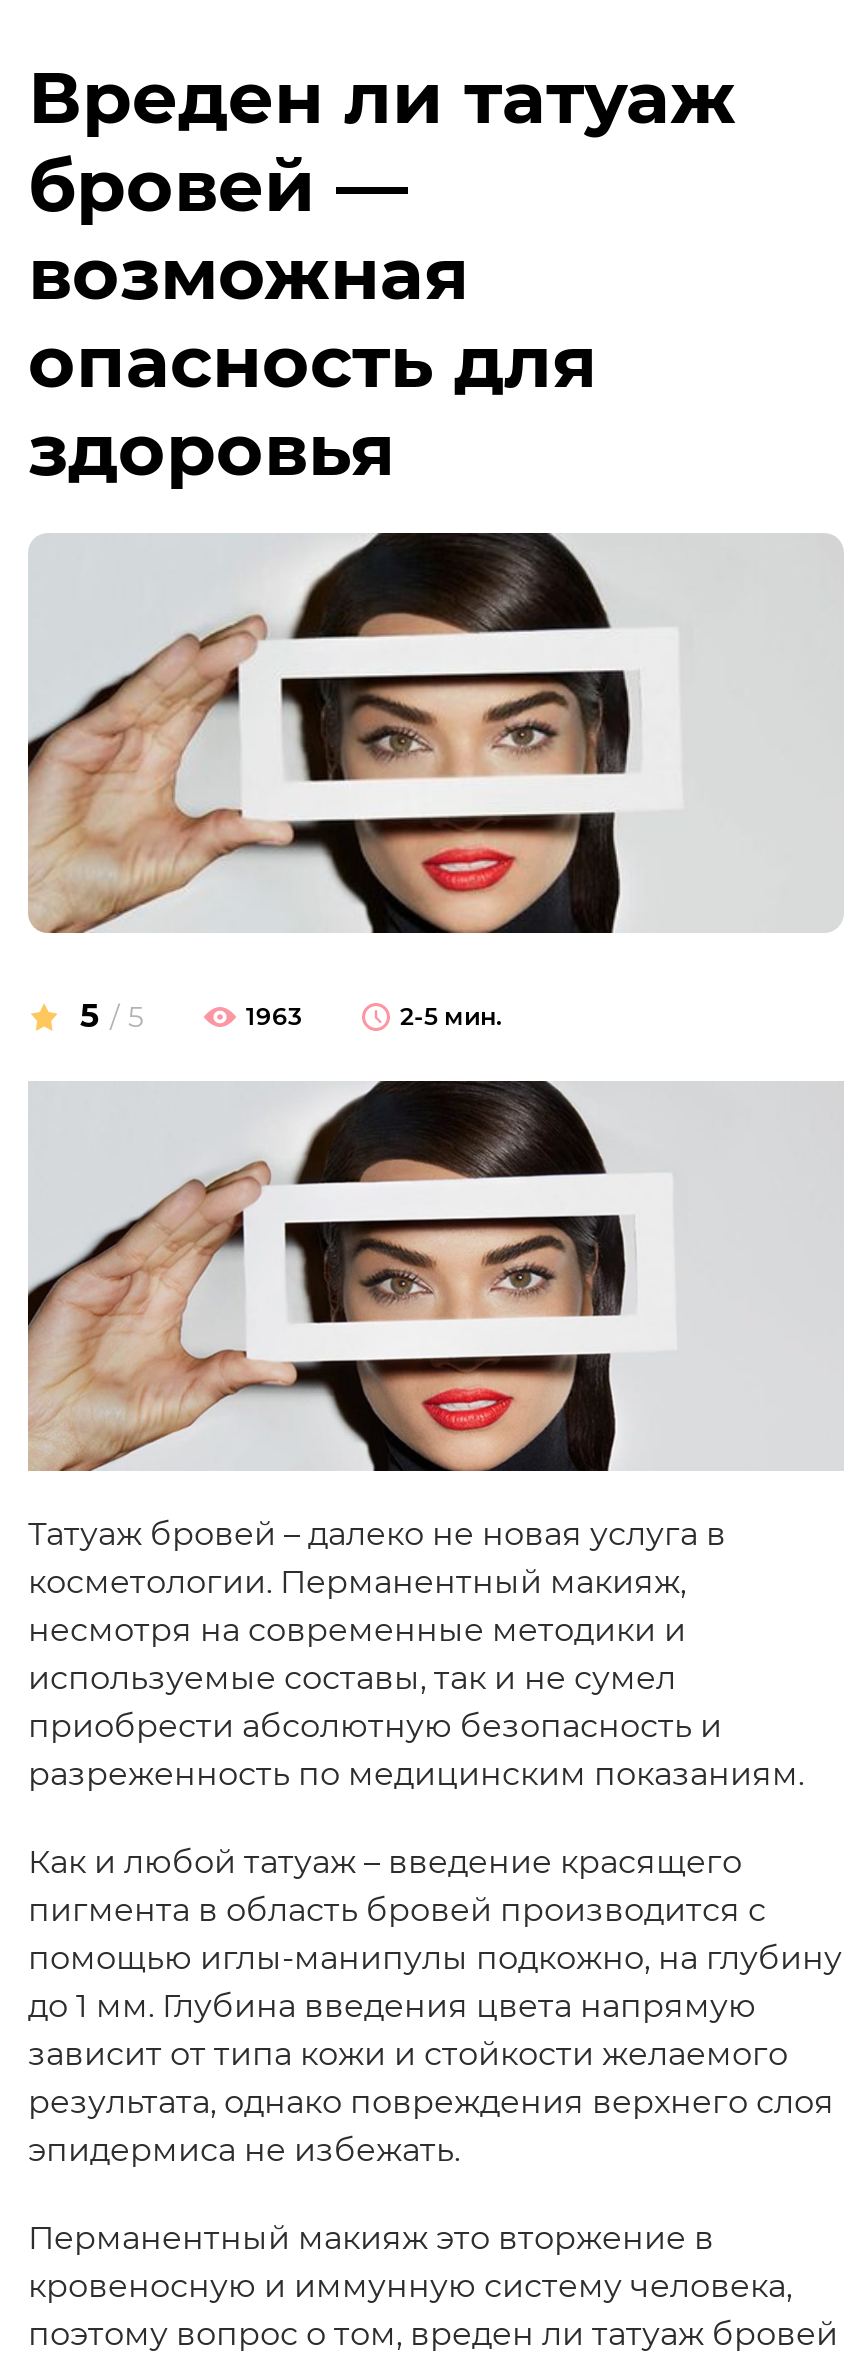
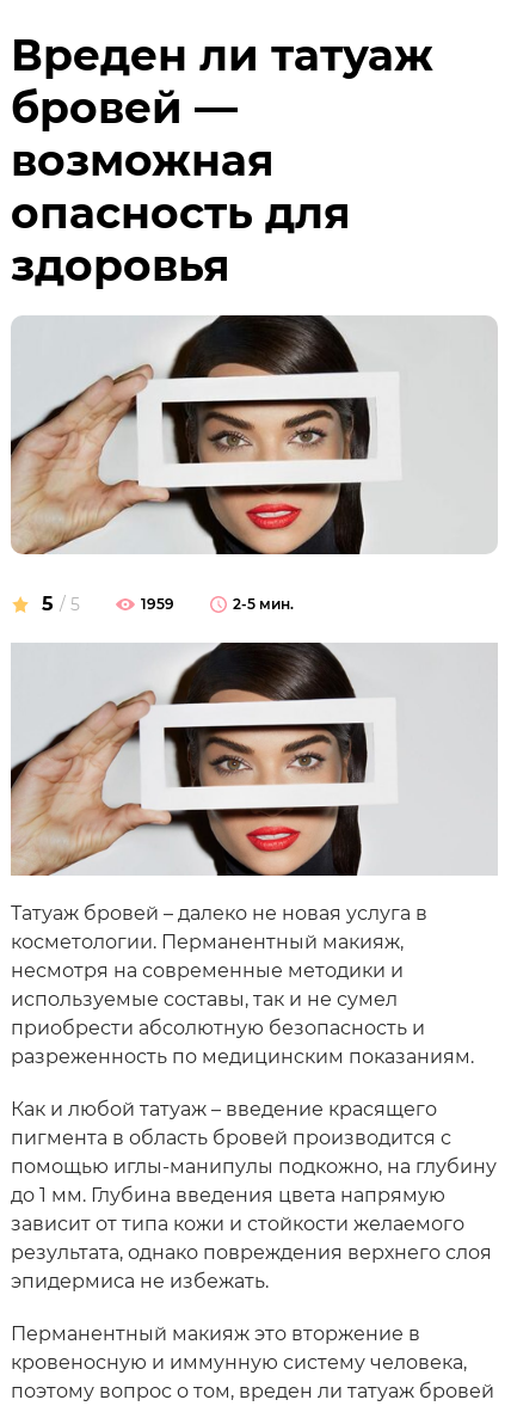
[246,1001,302,1031] 1963 -> [141,595,174,613] 1959

